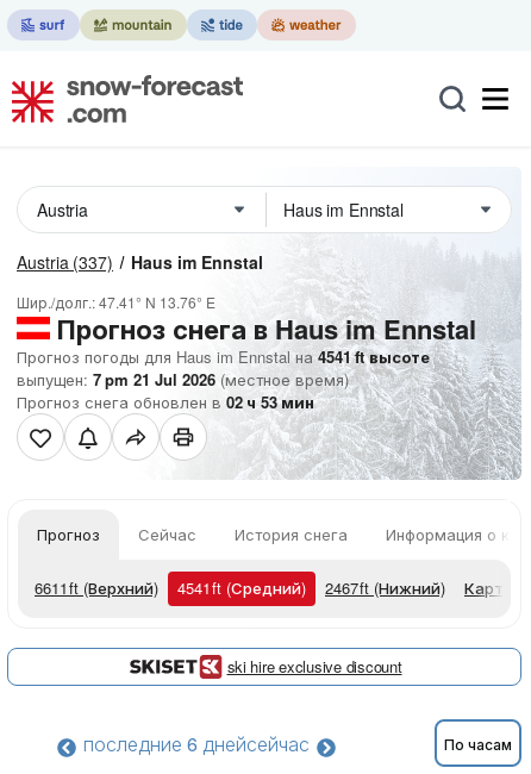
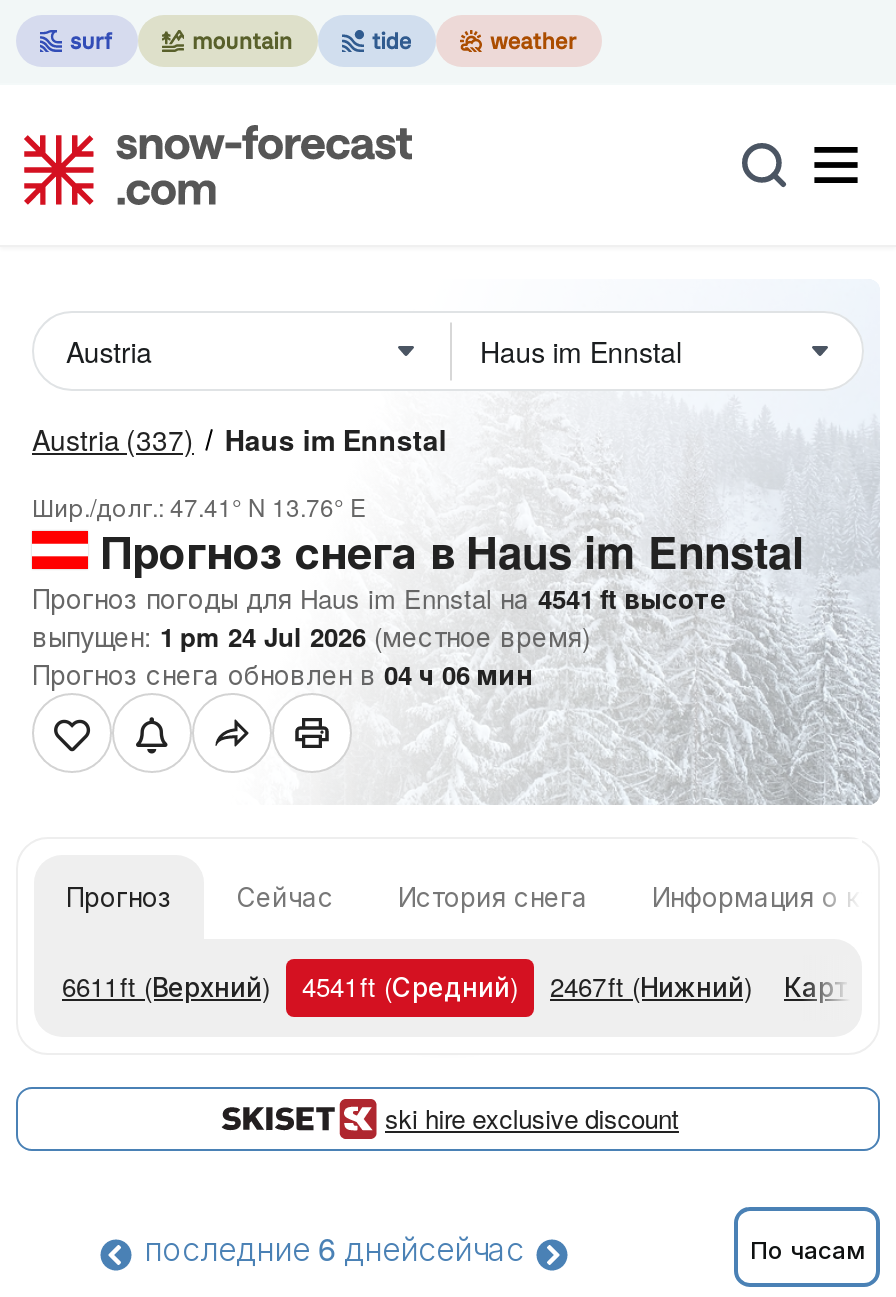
[17,368,349,391] выпущен: 7 pm 21 Jul 2026 (местное время) -> [32,617,590,655] выпущен: 1 pm 24 Jul 2026 (местное время)
[17,391,314,413] Прогноз снега обновлен в 02 ч 53 мин -> [32,655,532,693] Прогноз снега обновлен в 04 ч 06 мин

